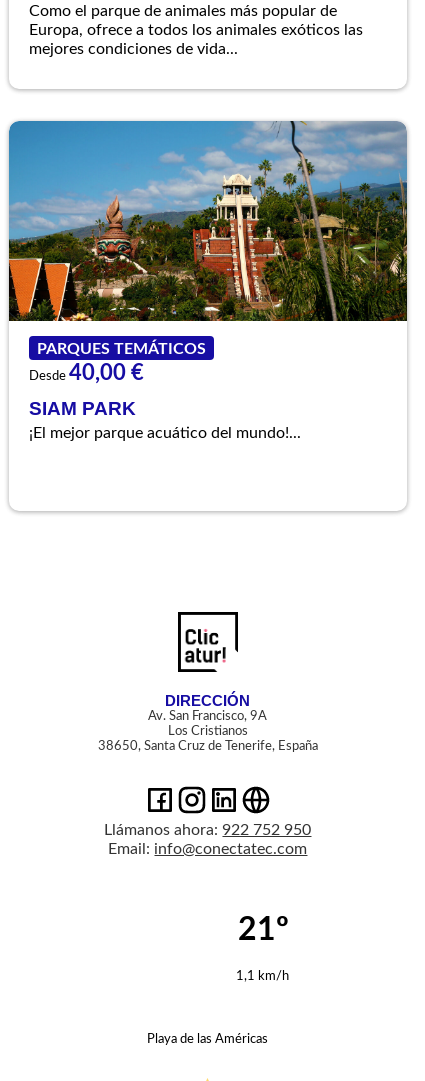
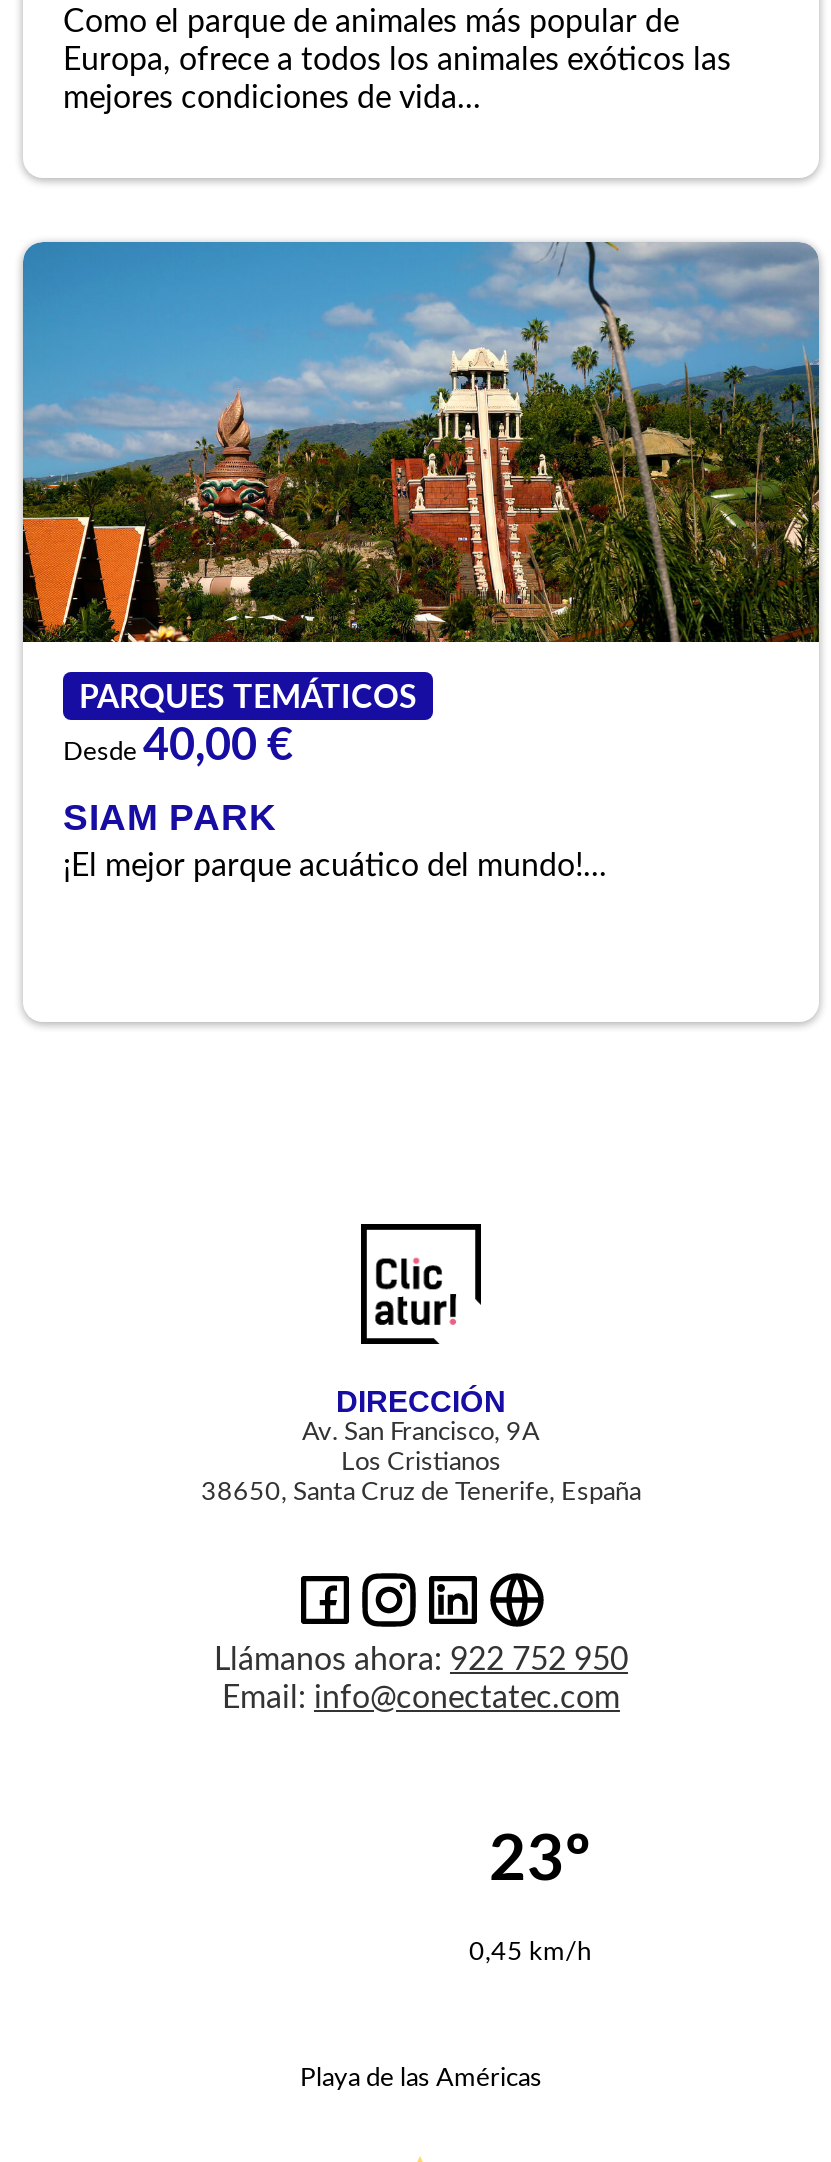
[238,914,289,946] 21º -> [489,1828,591,1892] 23º
[236,970,289,982] 1,1 km/h -> [469,1940,591,1964] 0,45 km/h

